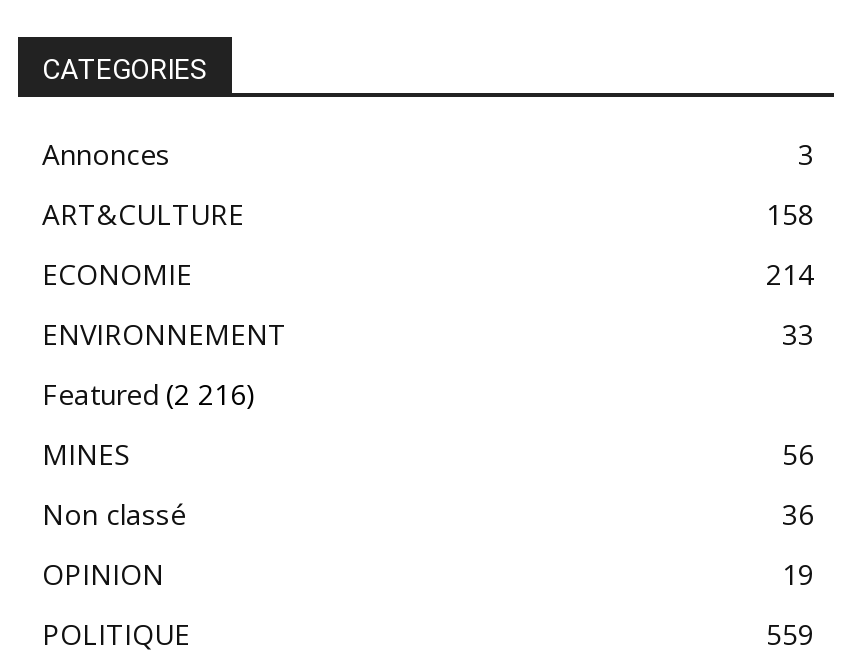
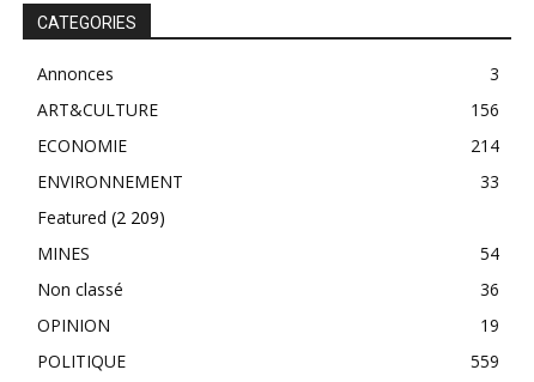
[766,195,814,233] 158 -> [471,98,499,121] 156
[42,375,256,413] Featured (2 216) -> [37,206,165,229] Featured (2 209)
[782,435,814,473] 56 -> [480,242,499,265] 54

